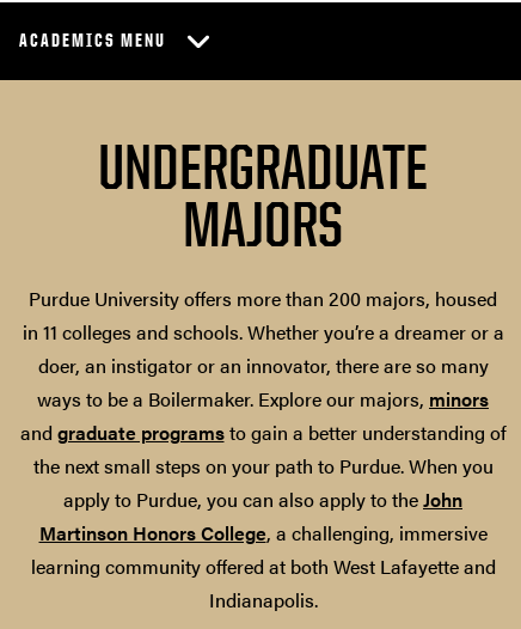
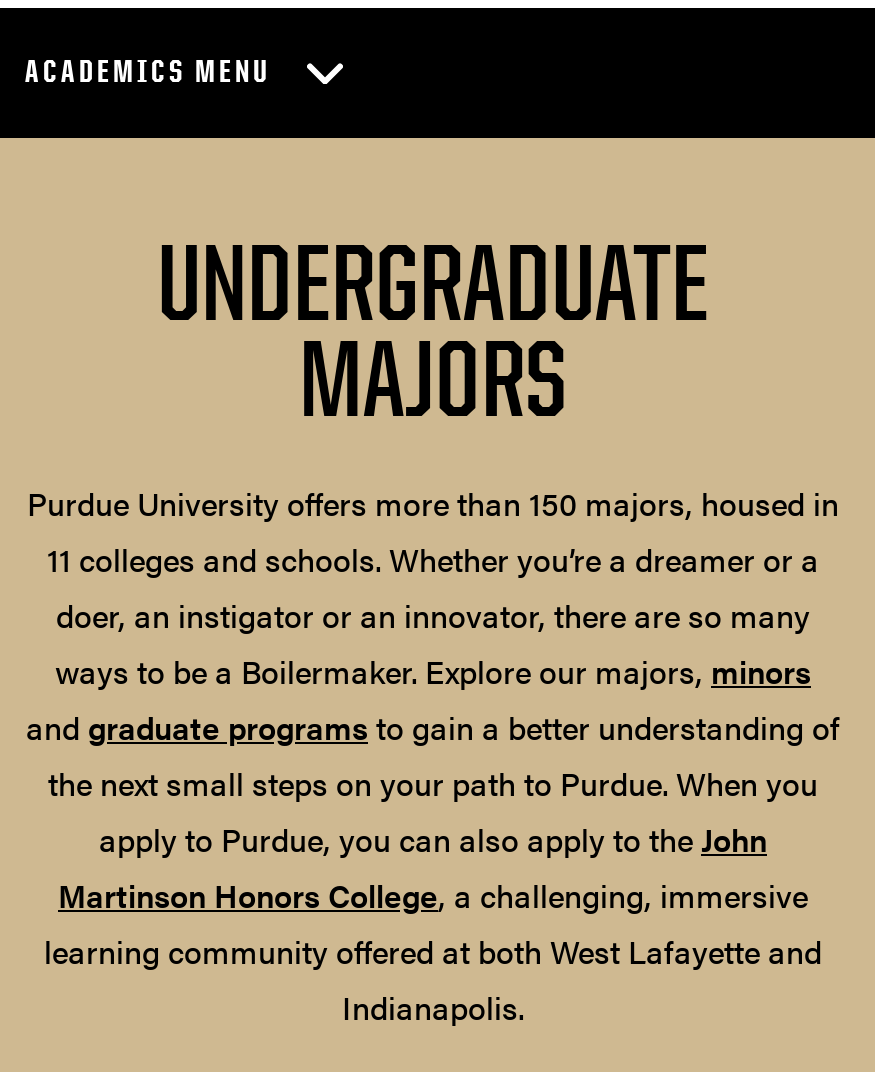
[22,285,504,346] Purdue University offers more than 200 majors, housed | in 11 colleges and schools. Whether you’re a dreamer or a -> [27,480,839,582] Purdue University offers more than 150 majors, housed in | 11 colleges and schools. Whether you’re a dreamer or a

